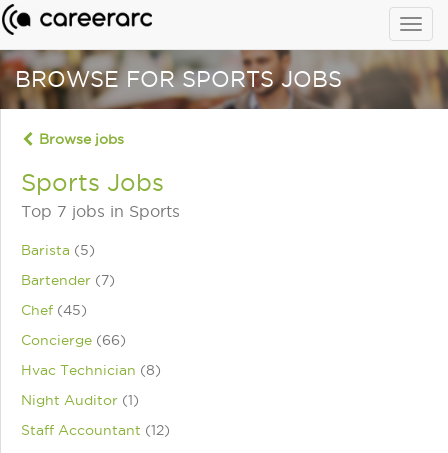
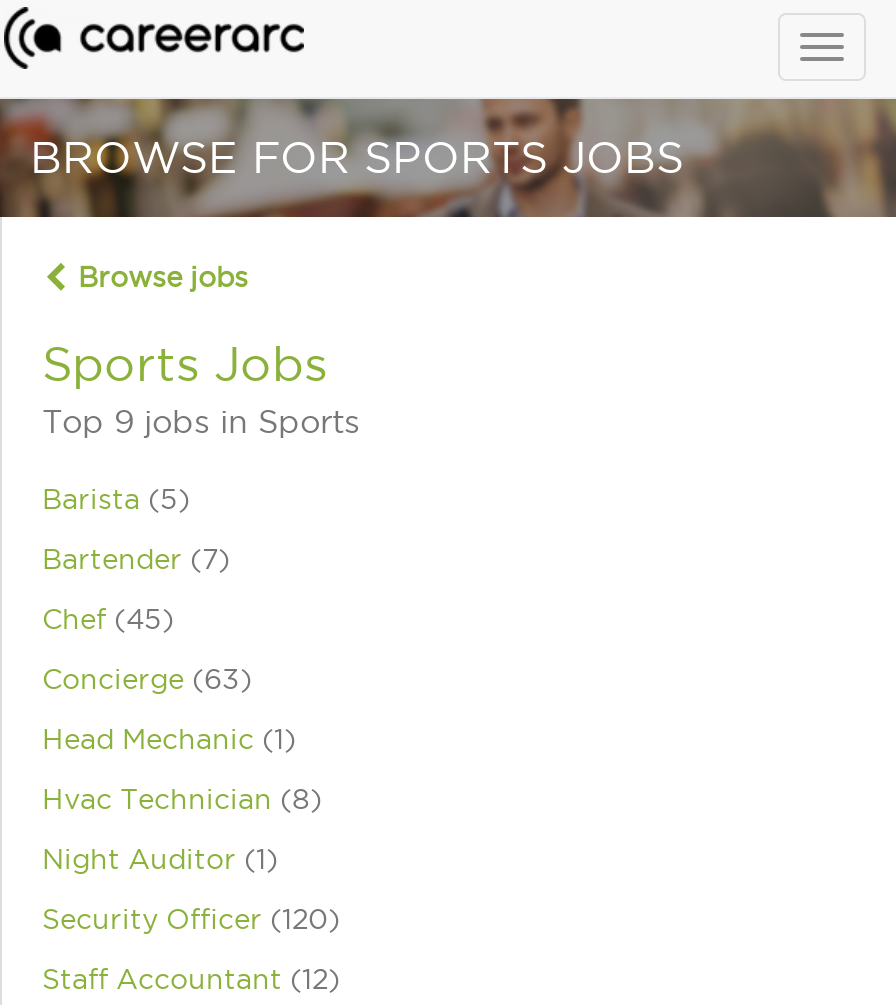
[21,202,180,220] Top 7 jobs in Sports -> [42,403,360,439] Top 9 jobs in Sports
[21,332,126,348] Concierge (66) -> [42,663,296,755] Concierge (63) | Head Mechanic (1)
none -> [42,903,340,935] Security Officer (120)

